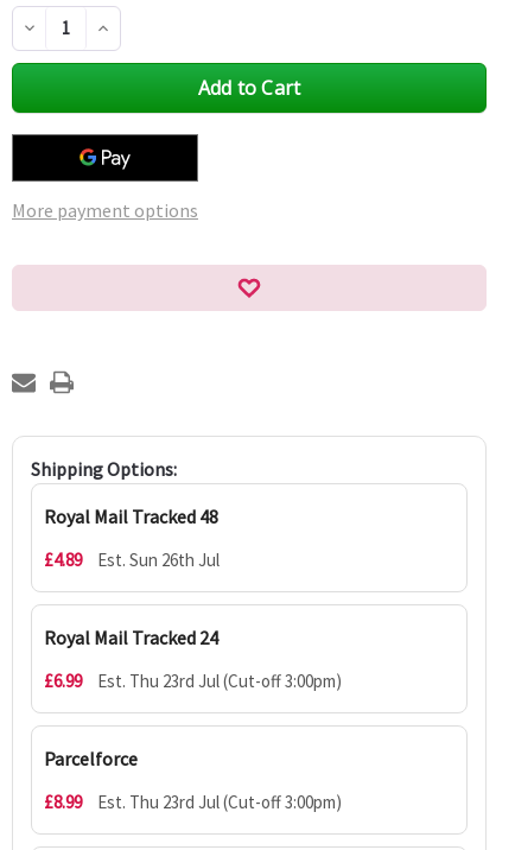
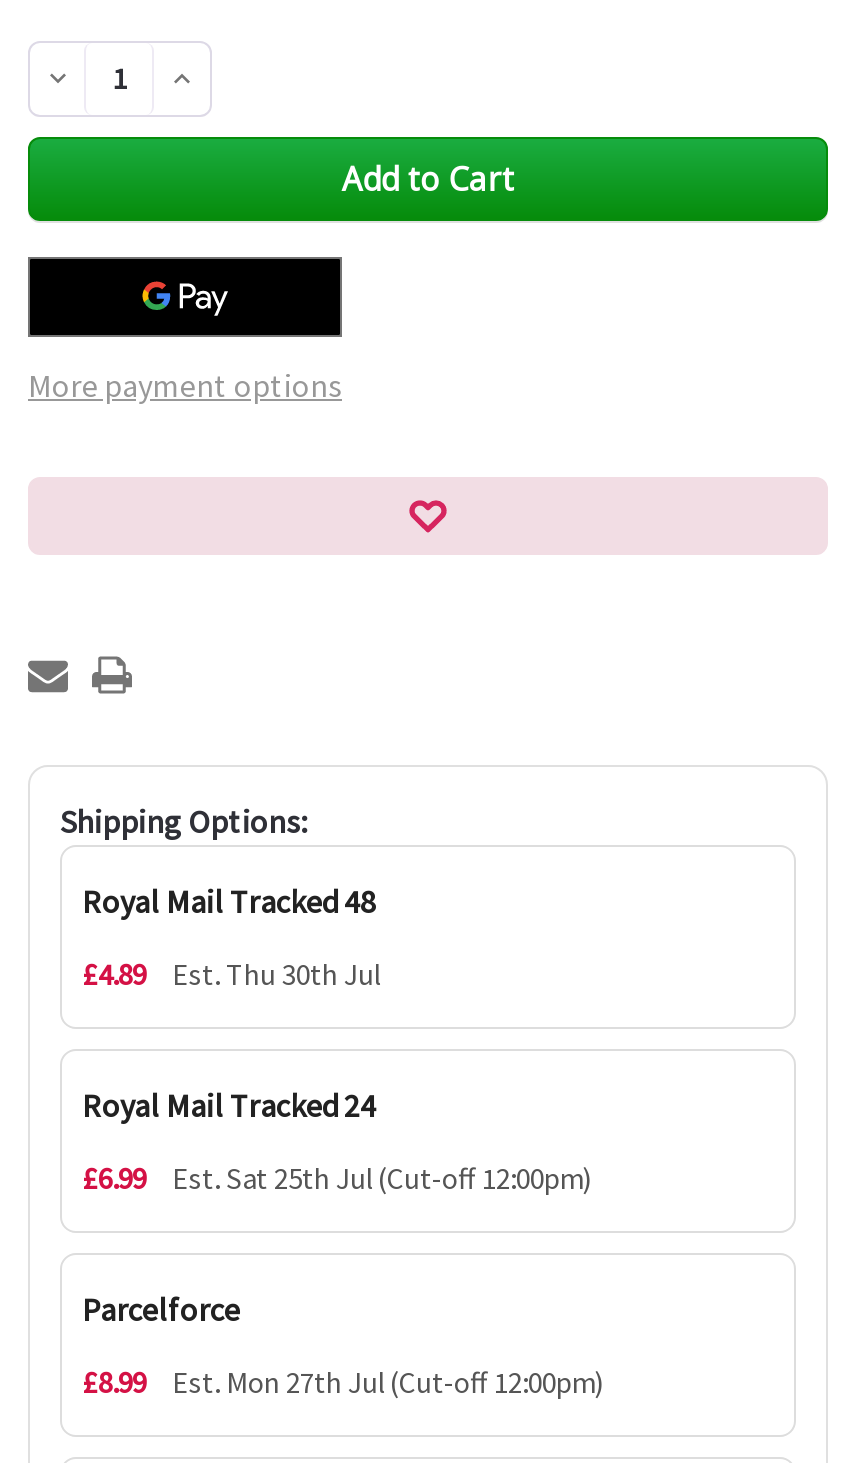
[44,548,220,571] £4.89 Est. Sun 26th Jul -> [82,954,380,992] £4.89 Est. Thu 30th Jul
[97,669,342,692] Est. Thu 23rd Jul (Cut-off 3:00pm) -> [172,1158,592,1196] Est. Sat 25th Jul (Cut-off 12:00pm)
[97,790,342,813] Est. Thu 23rd Jul (Cut-off 3:00pm) -> [172,1362,604,1400] Est. Mon 27th Jul (Cut-off 12:00pm)

